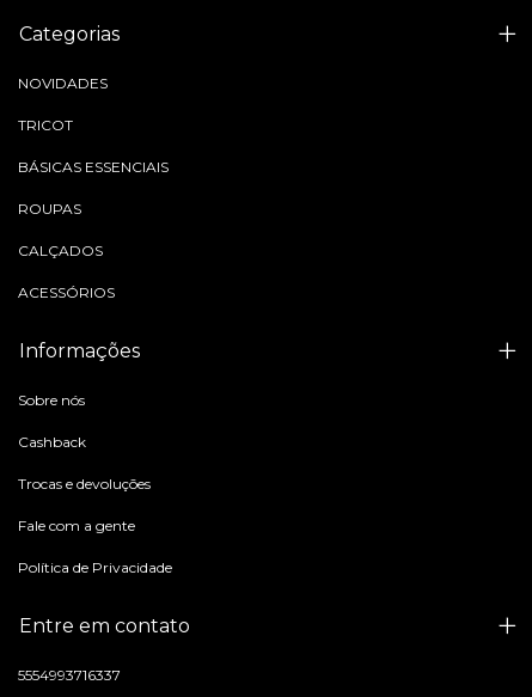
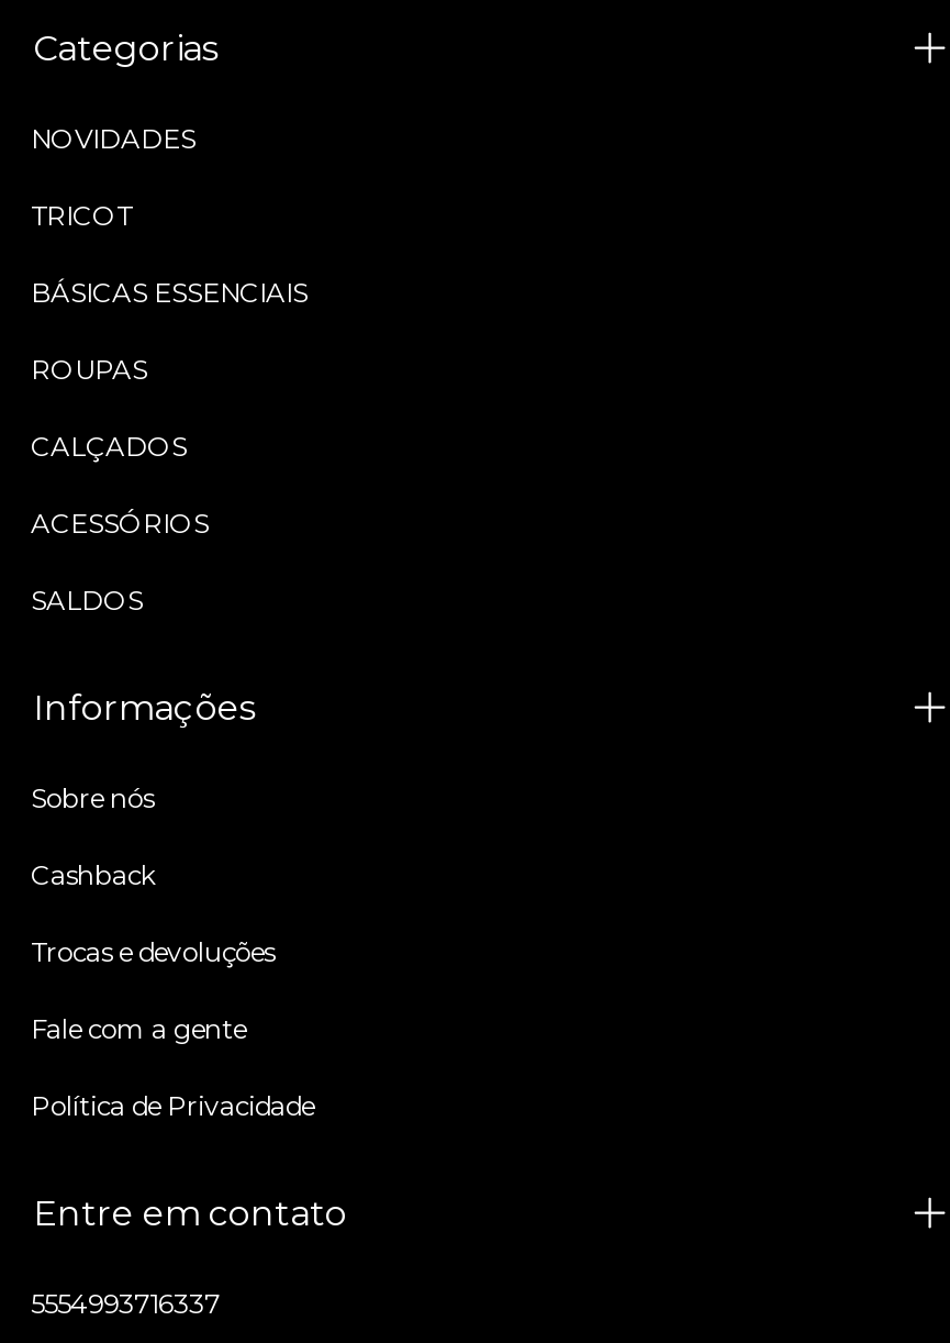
none -> [31,584,143,617] SALDOS

